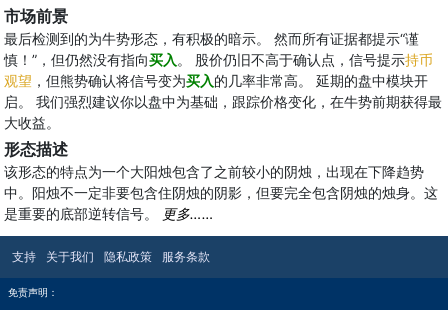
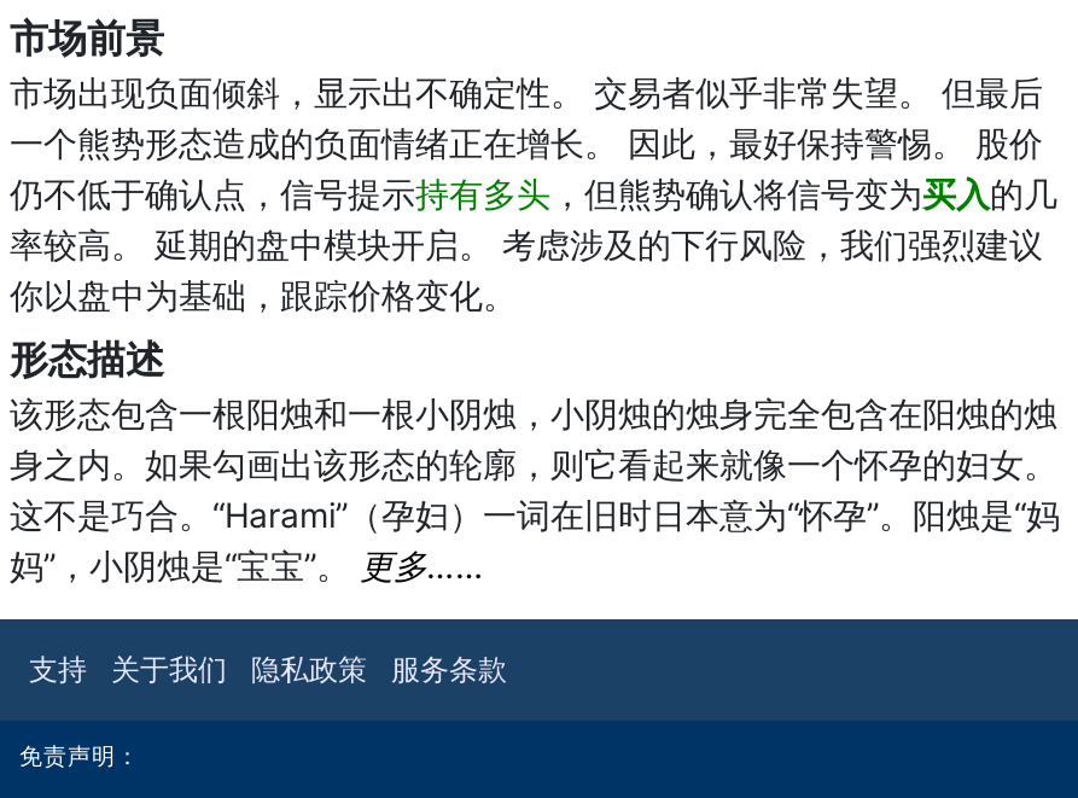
[4,30,442,131] 最后检测到的为牛势形态，有积极的暗示。 然而所有证据都提示“谨 | 慎！”，但仍然没有指向买入。 股价仍旧不高于确认点，信号提示持币 | 观望，但熊势确认将信号变为买入的几率非常高。 延期的盘中模块开 | 启。 我们强烈建议你以盘中为基础，跟踪价格变化，在牛势前期获得最 | 大收益。 -> [10,71,1057,315] 市场出现负面倾斜，显示出不确定性。 交易者似乎非常失望。 但最后 | 一个熊势形态造成的负面情绪正在增长。 因此，最好保持警惕。 股价 | 仍不低于确认点，信号提示持有多头，但熊势确认将信号变为买入的几 | 率较高。 延期的盘中模块开启。 考虑涉及的下行风险，我们强烈建议 | 你以盘中为基础，跟踪价格变化。
[4,163,438,222] 该形态的特点为一个大阳烛包含了之前较小的阴烛，出现在下降趋势 | 中。阳烛不一定非要包含住阴烛的阴影，但要完全包含阴烛的烛身。这 | 是重要的底部逆转信号。 更多…… -> [10,392,1060,586] 该形态包含一根阳烛和一根小阴烛，小阴烛的烛身完全包含在阳烛的烛 | 身之内。如果勾画出该形态的轮廓，则它看起来就像一个怀孕的妇女。 | 这不是巧合。“Harami”（孕妇）一词在旧时日本意为“怀孕”。阳烛是“妈 | 妈”，小阴烛是“宝宝”。 更多……

